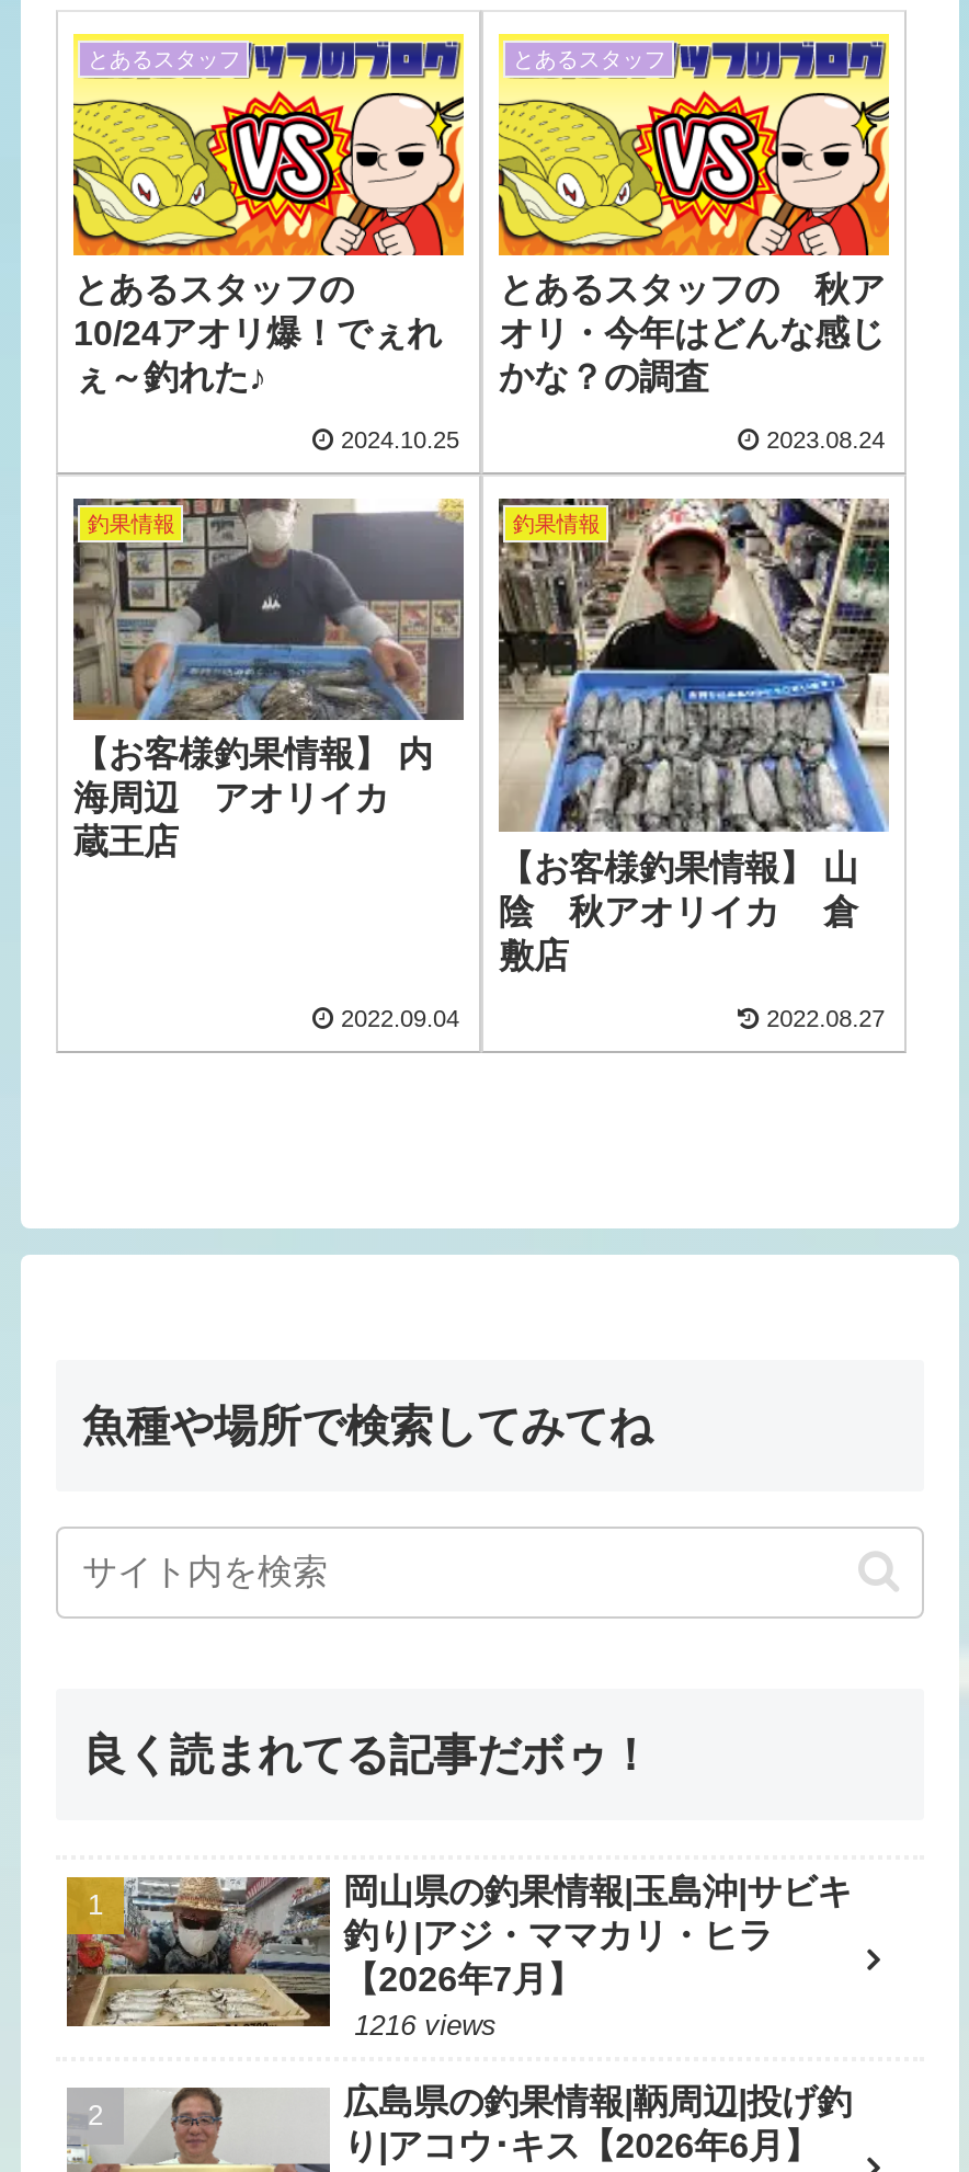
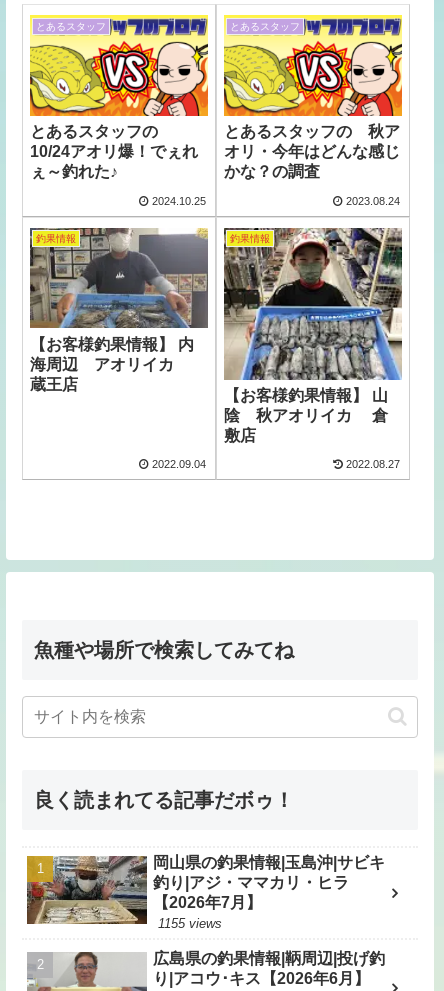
[354,2009,497,2042] 1216 views -> [158,916,222,931] 1155 views

